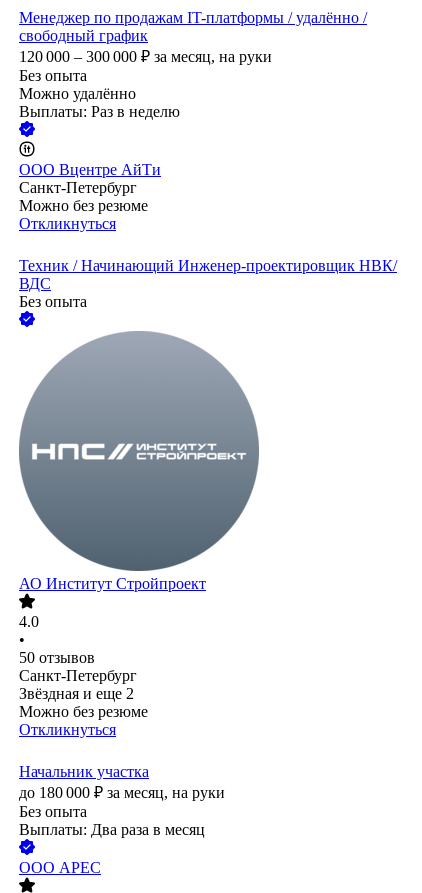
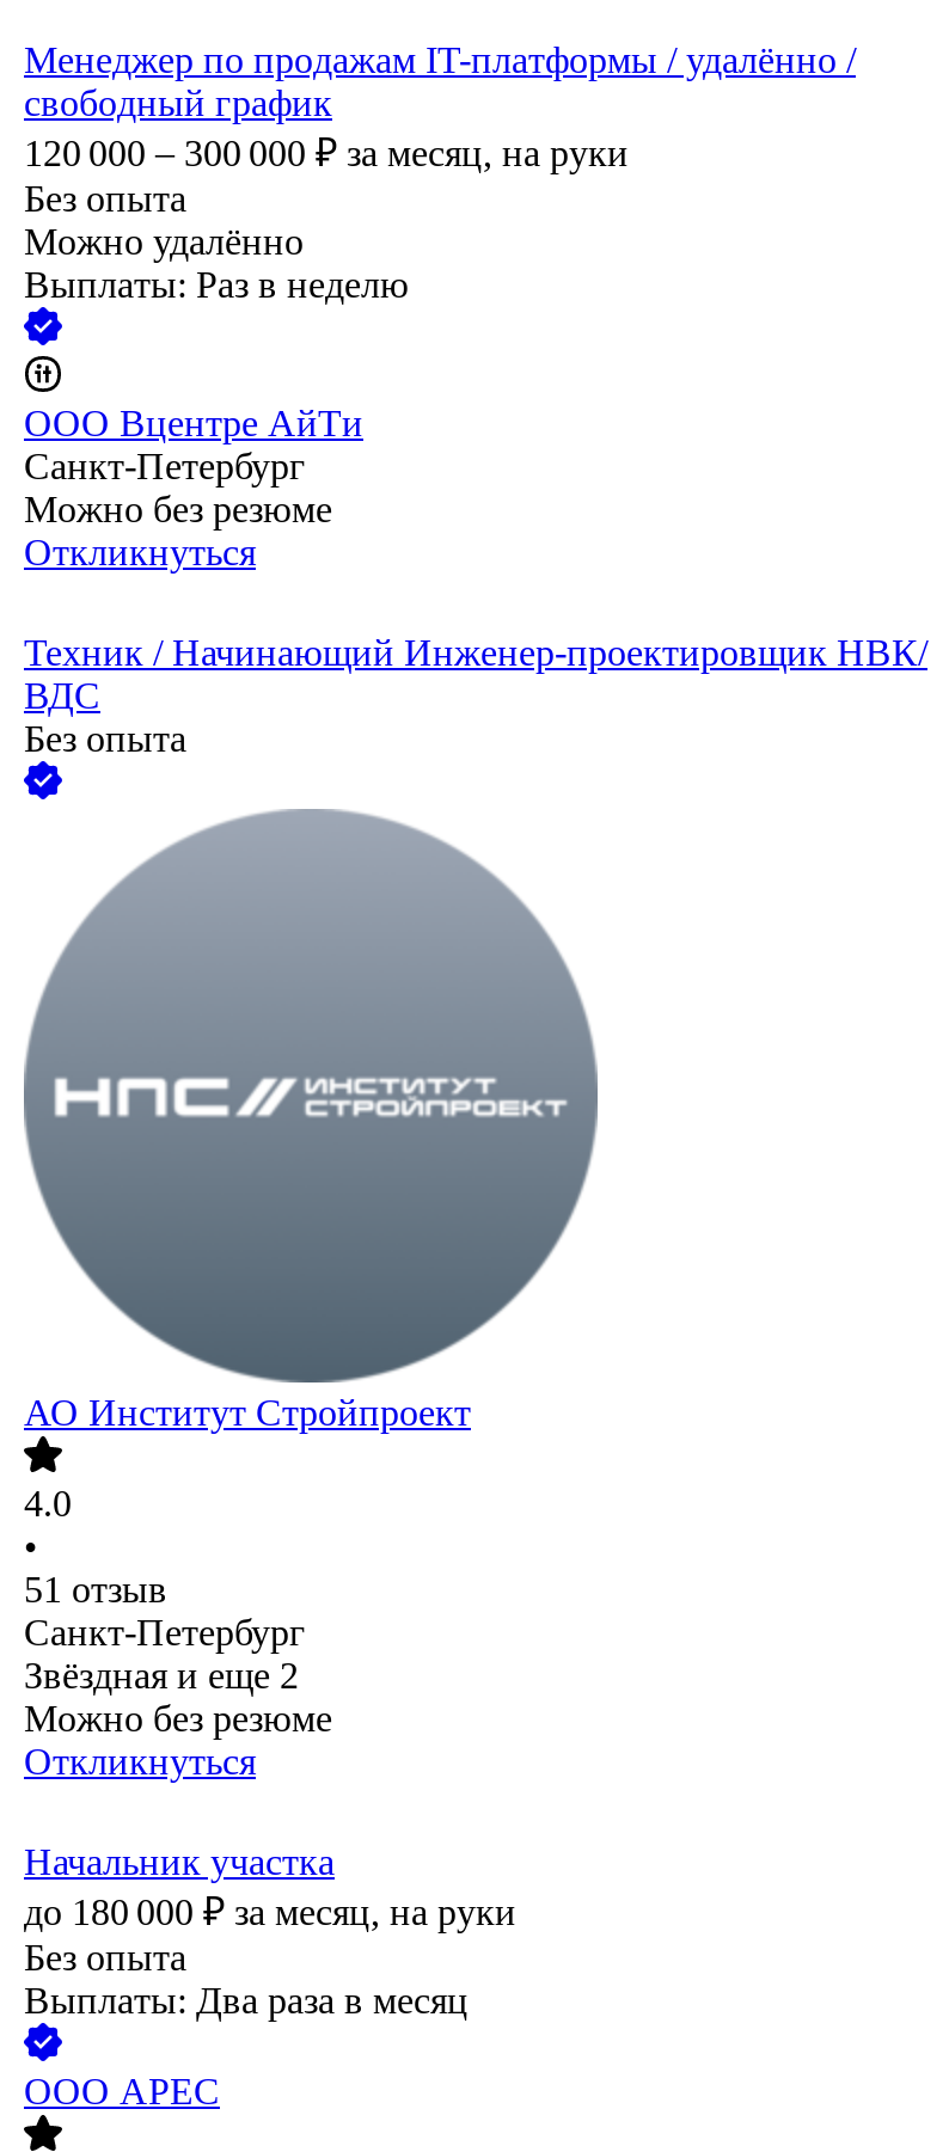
[19,649,95,666] 50 отзывов -> [24,1570,167,1610] 51 отзыв

